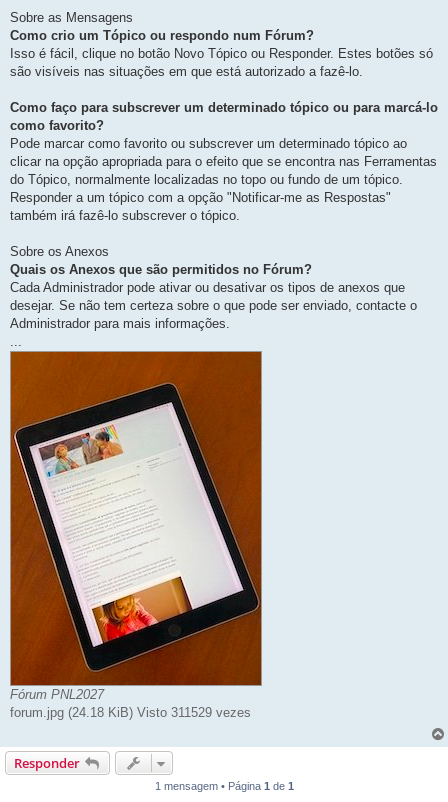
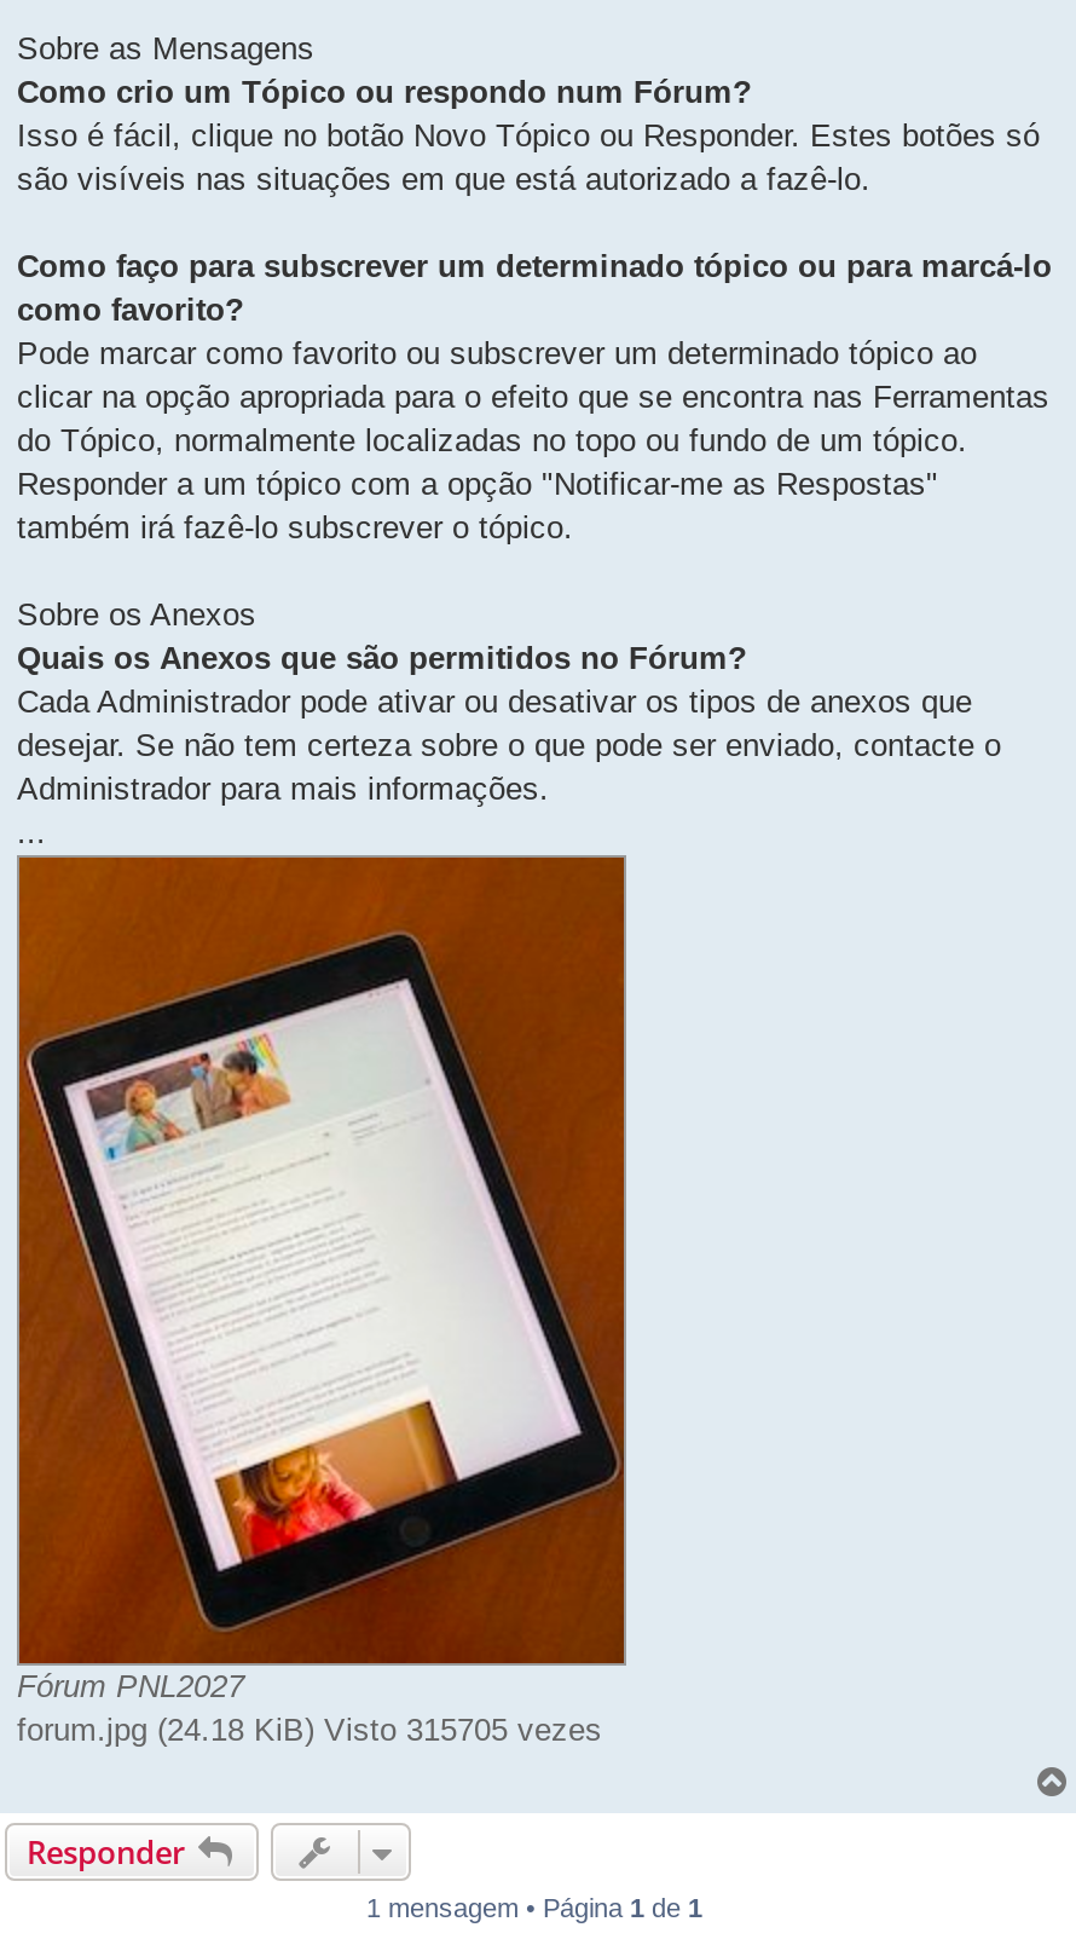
[10,705,251,720] forum.jpg (24.18 KiB) Visto 311529 vezes -> [17,1712,602,1748] forum.jpg (24.18 KiB) Visto 315705 vezes

